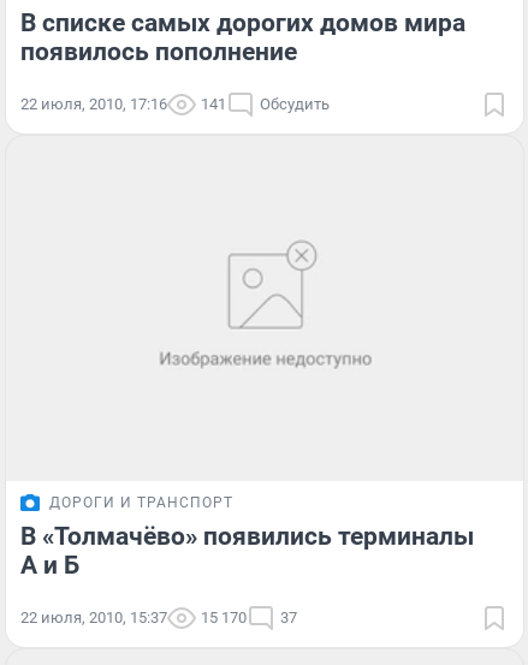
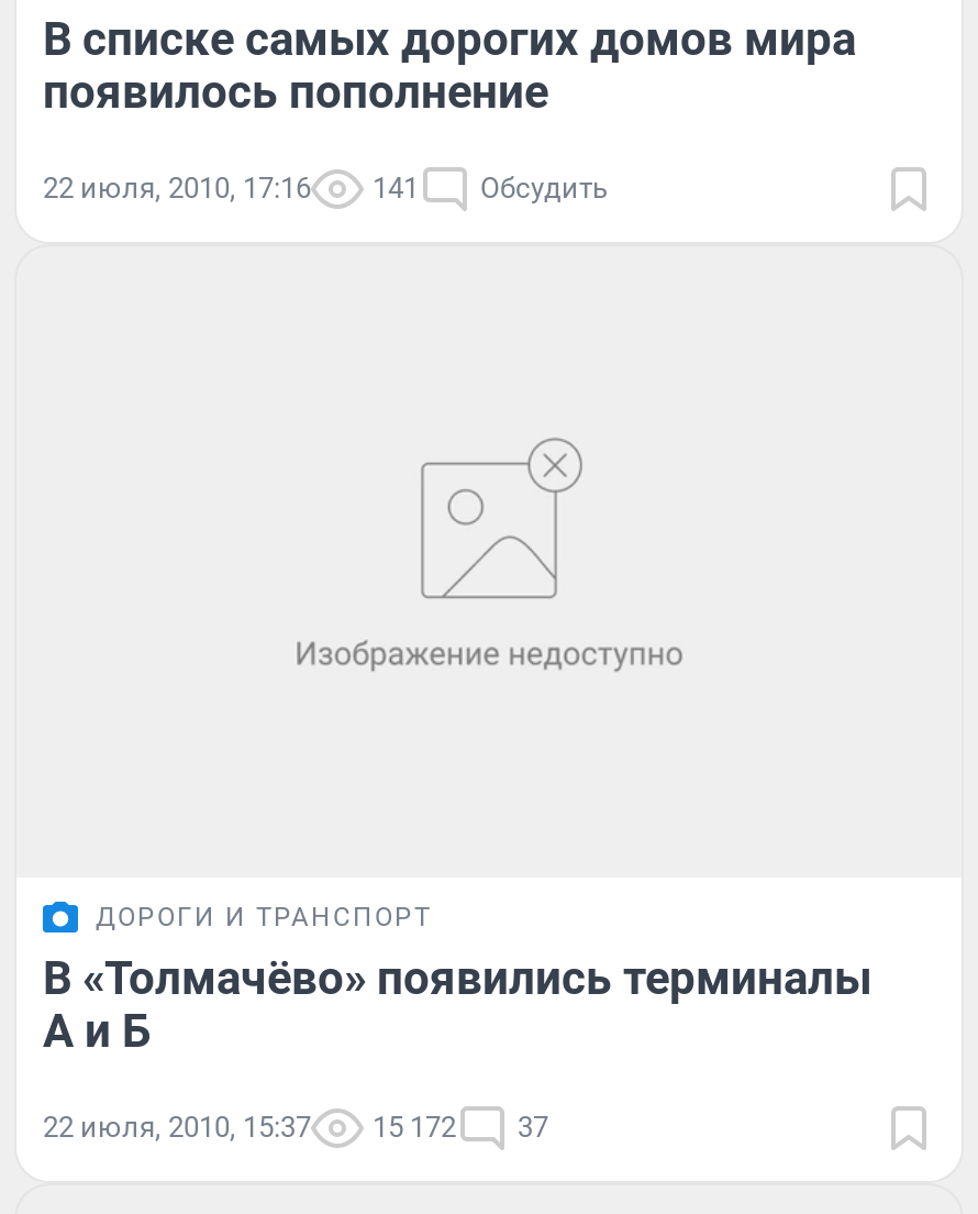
[20,608,297,626] 22 июля, 2010, 15:37 15 170 37 -> [43,1110,548,1143] 22 июля, 2010, 15:37 15 172 37

